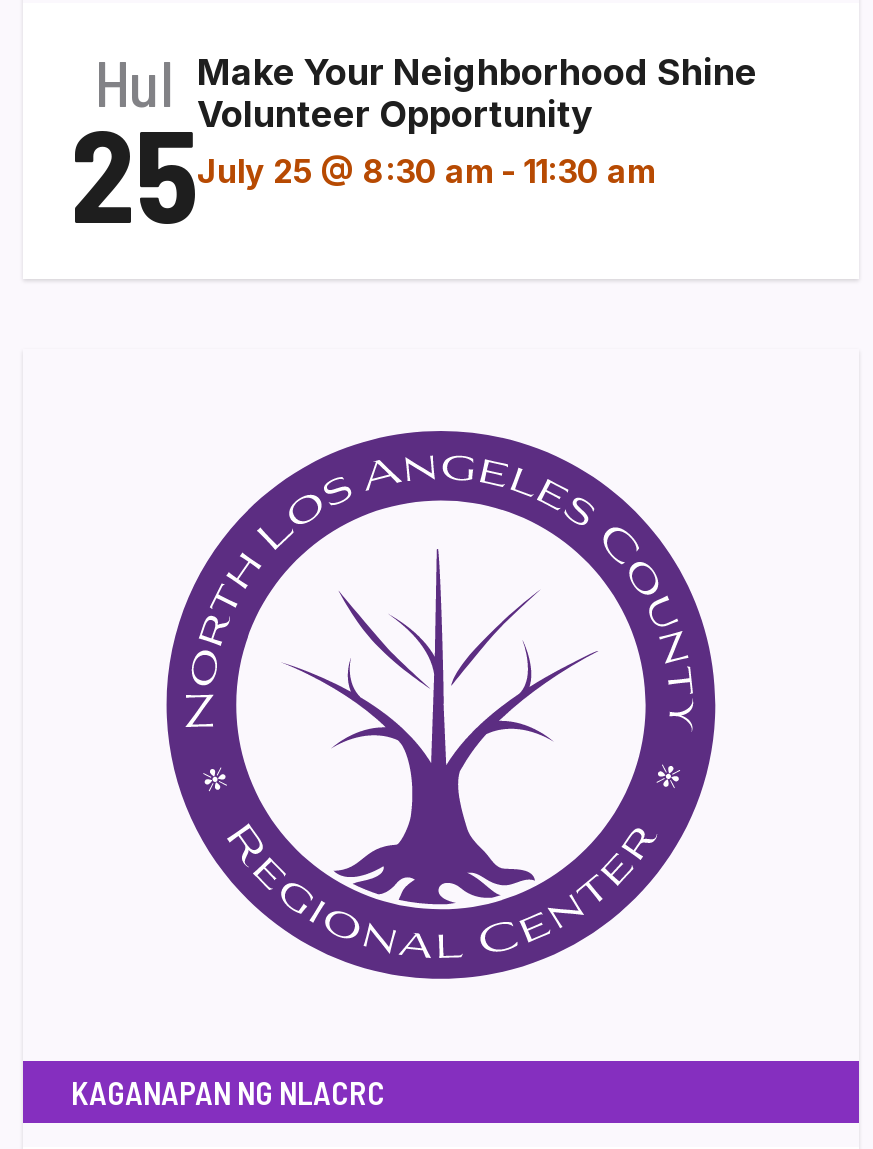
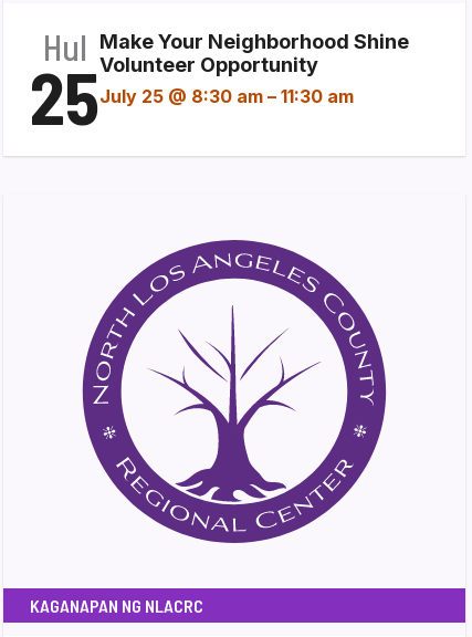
[71,42,757,248] 25 Hul July 25 @ 8:30 am - 11:30 am Volunteer Opportunity Make Your Neighborhood Shine -> [30,25,409,139] 25 Hul July 25 @ 8:30 am – 11:30 am Volunteer Opportunity Make Your Neighborhood Shine

